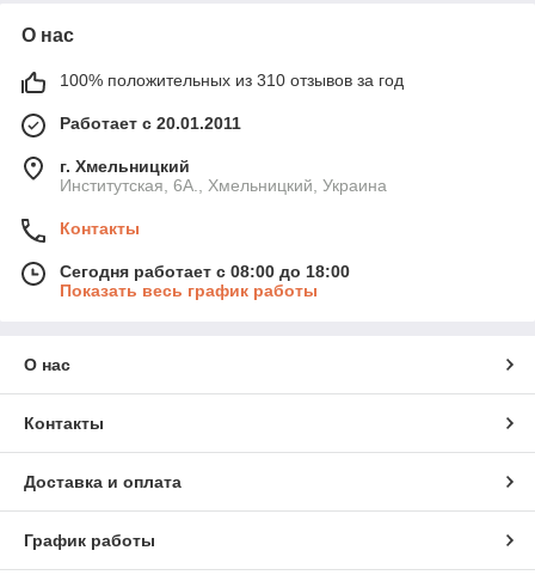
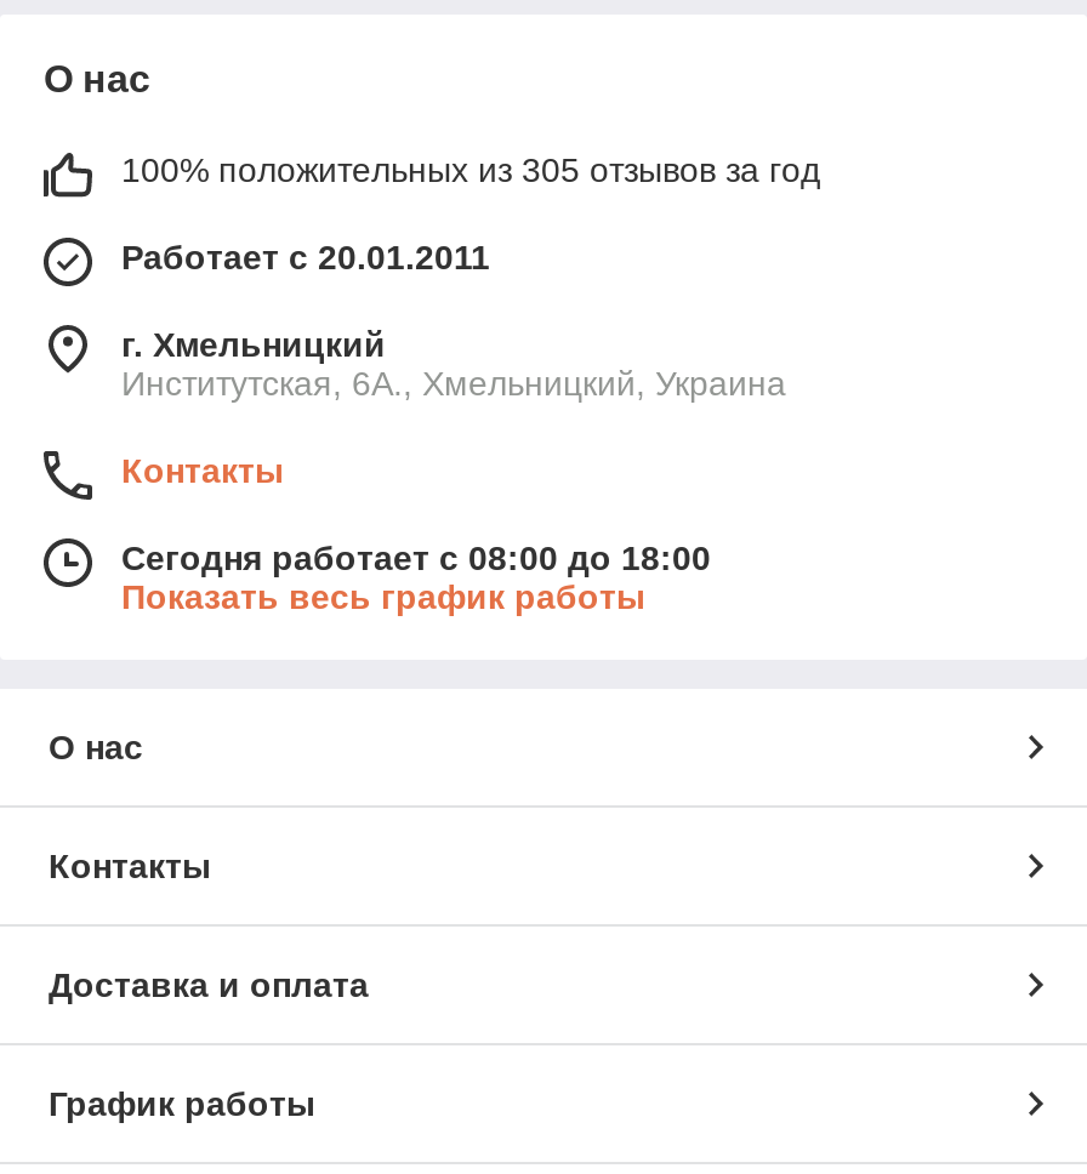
[60,71,404,90] 100% положительных из 310 отзывов за год -> [121,152,820,190] 100% положительных из 305 отзывов за год

